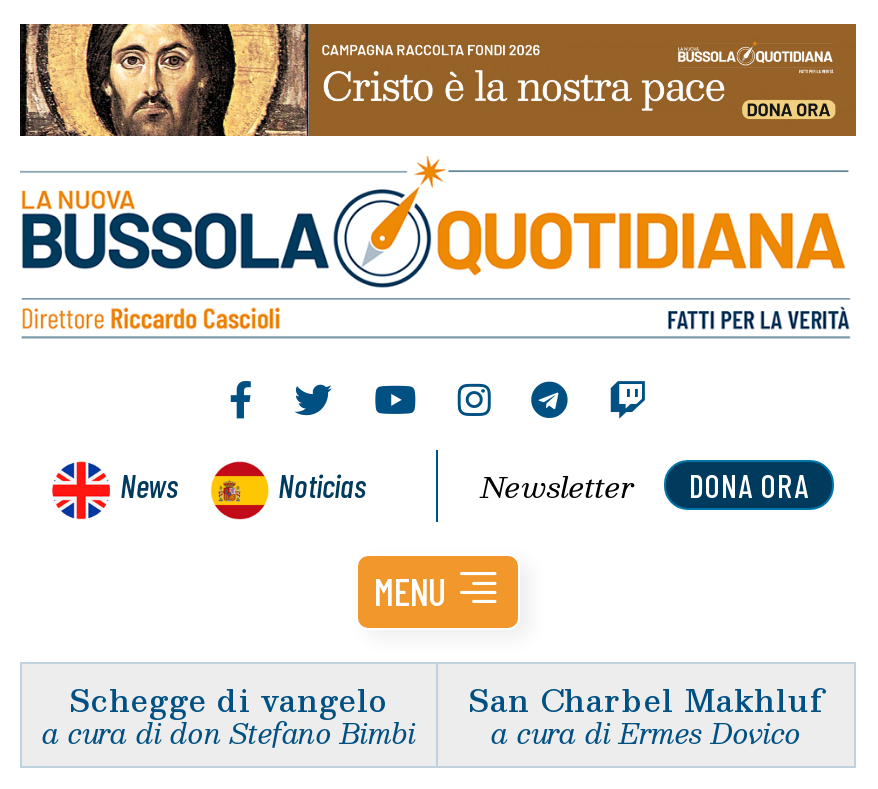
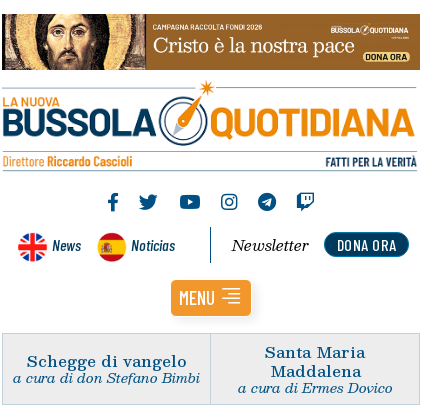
[468,673,824,723] San Charbel Makhluf -> [265,339,365,383] Santa Maria | Maddalena

